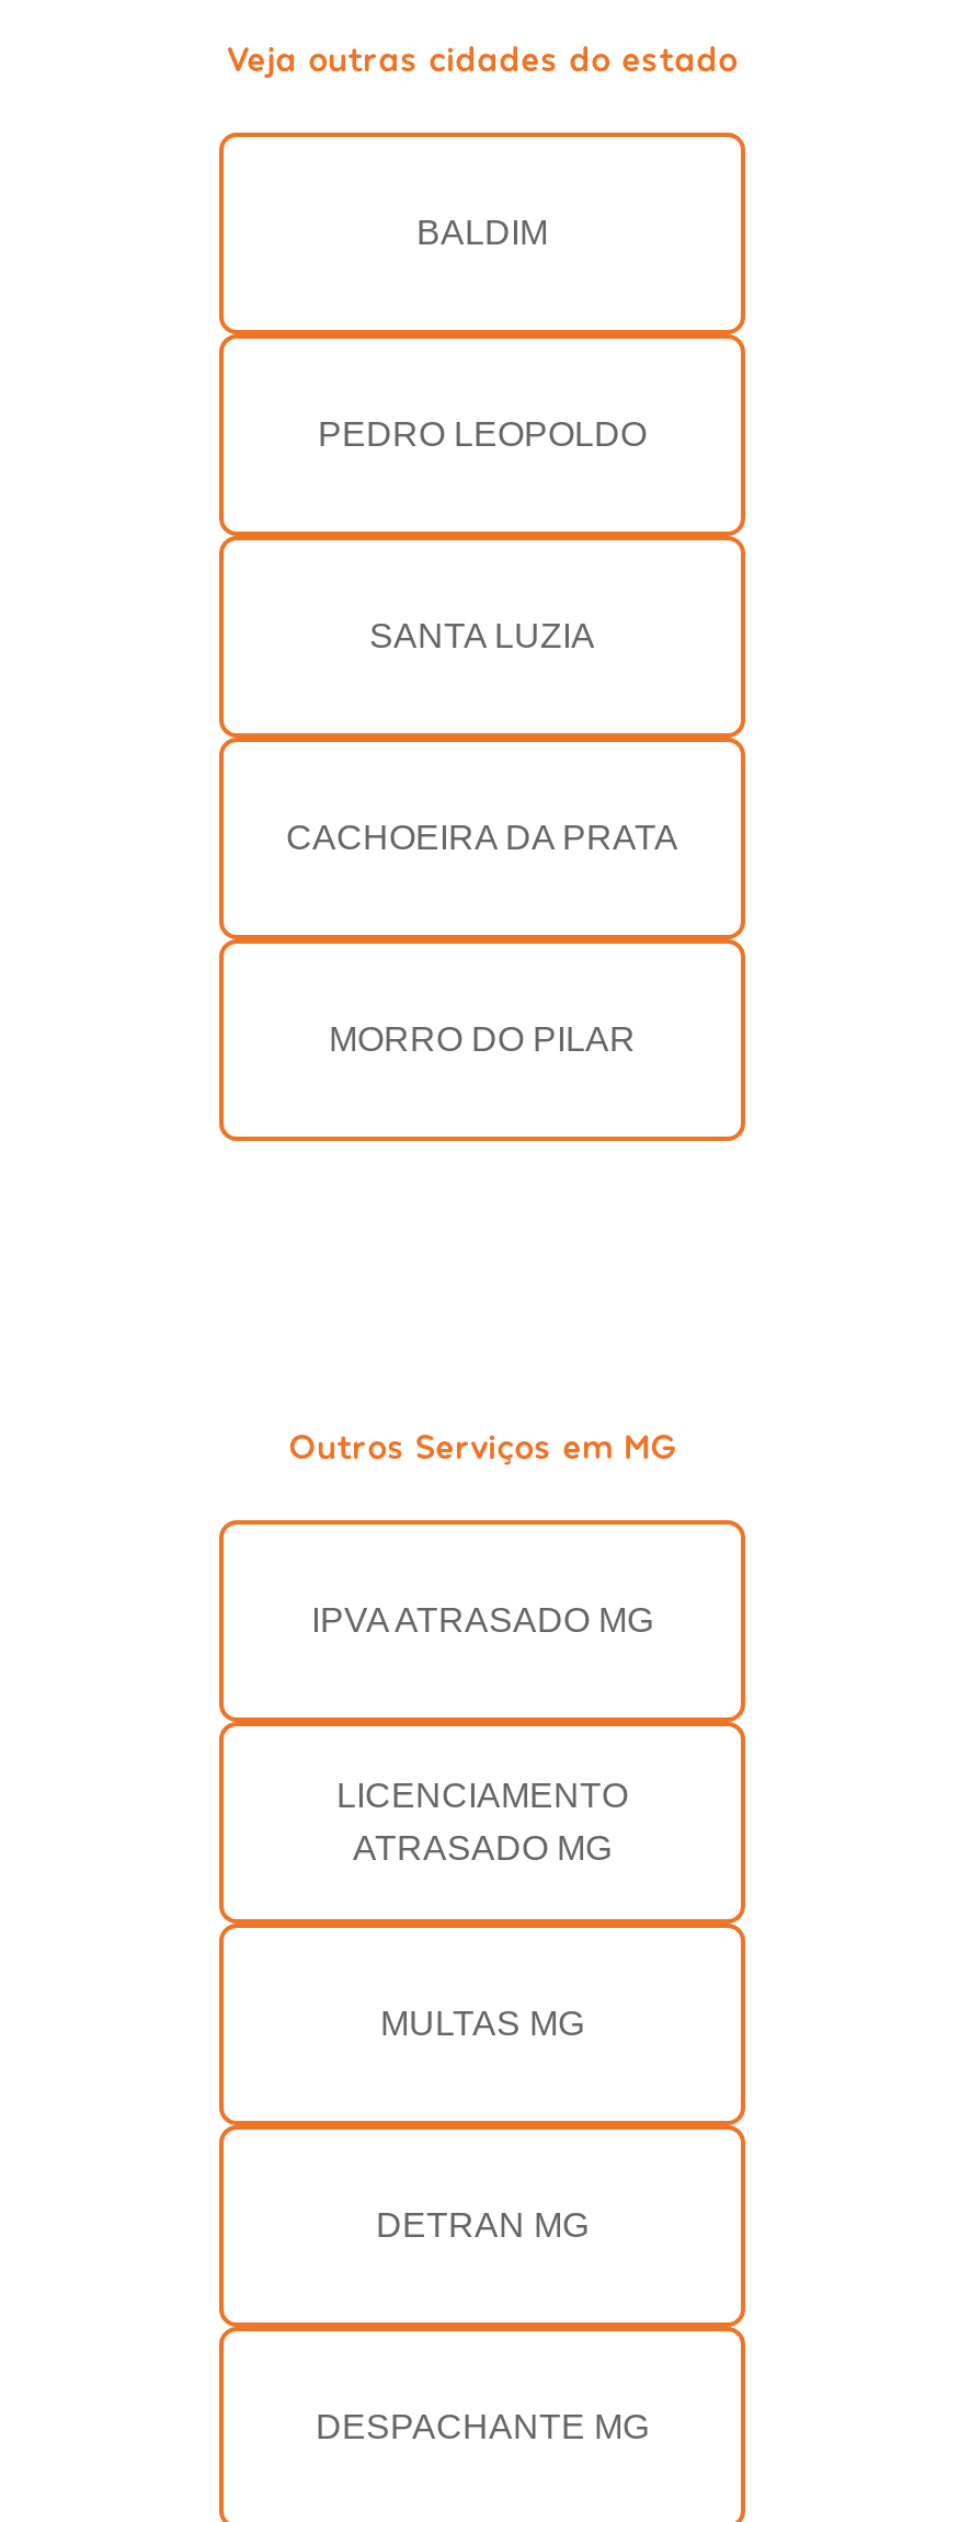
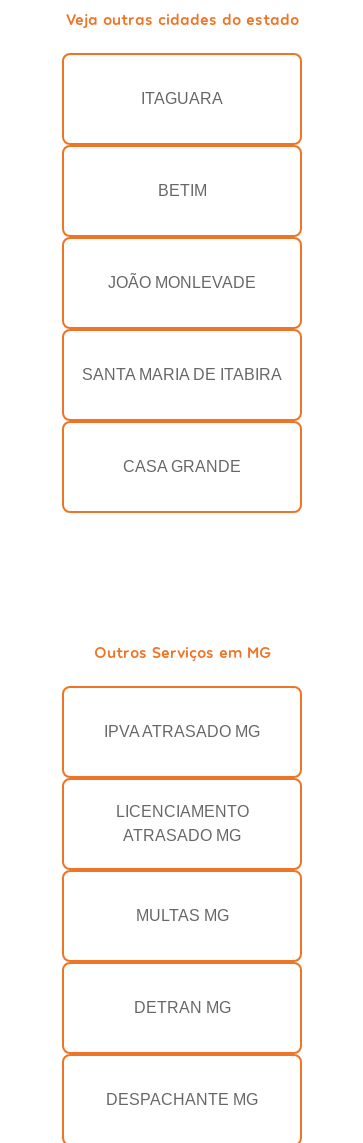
[416,214,548,251] BALDIM -> [141,90,223,107] ITAGUARA
[318,416,647,453] PEDRO LEOPOLDO -> [157,182,206,199] BETIM
[369,618,595,655] SANTA LUZIA -> [108,274,256,291] JOÃO MONLEVADE
[286,819,678,856] CACHOEIRA DA PRATA -> [82,366,282,383] SANTA MARIA DE ITABIRA
[329,1021,636,1058] MORRO DO PILAR -> [123,458,241,475] CASA GRANDE

